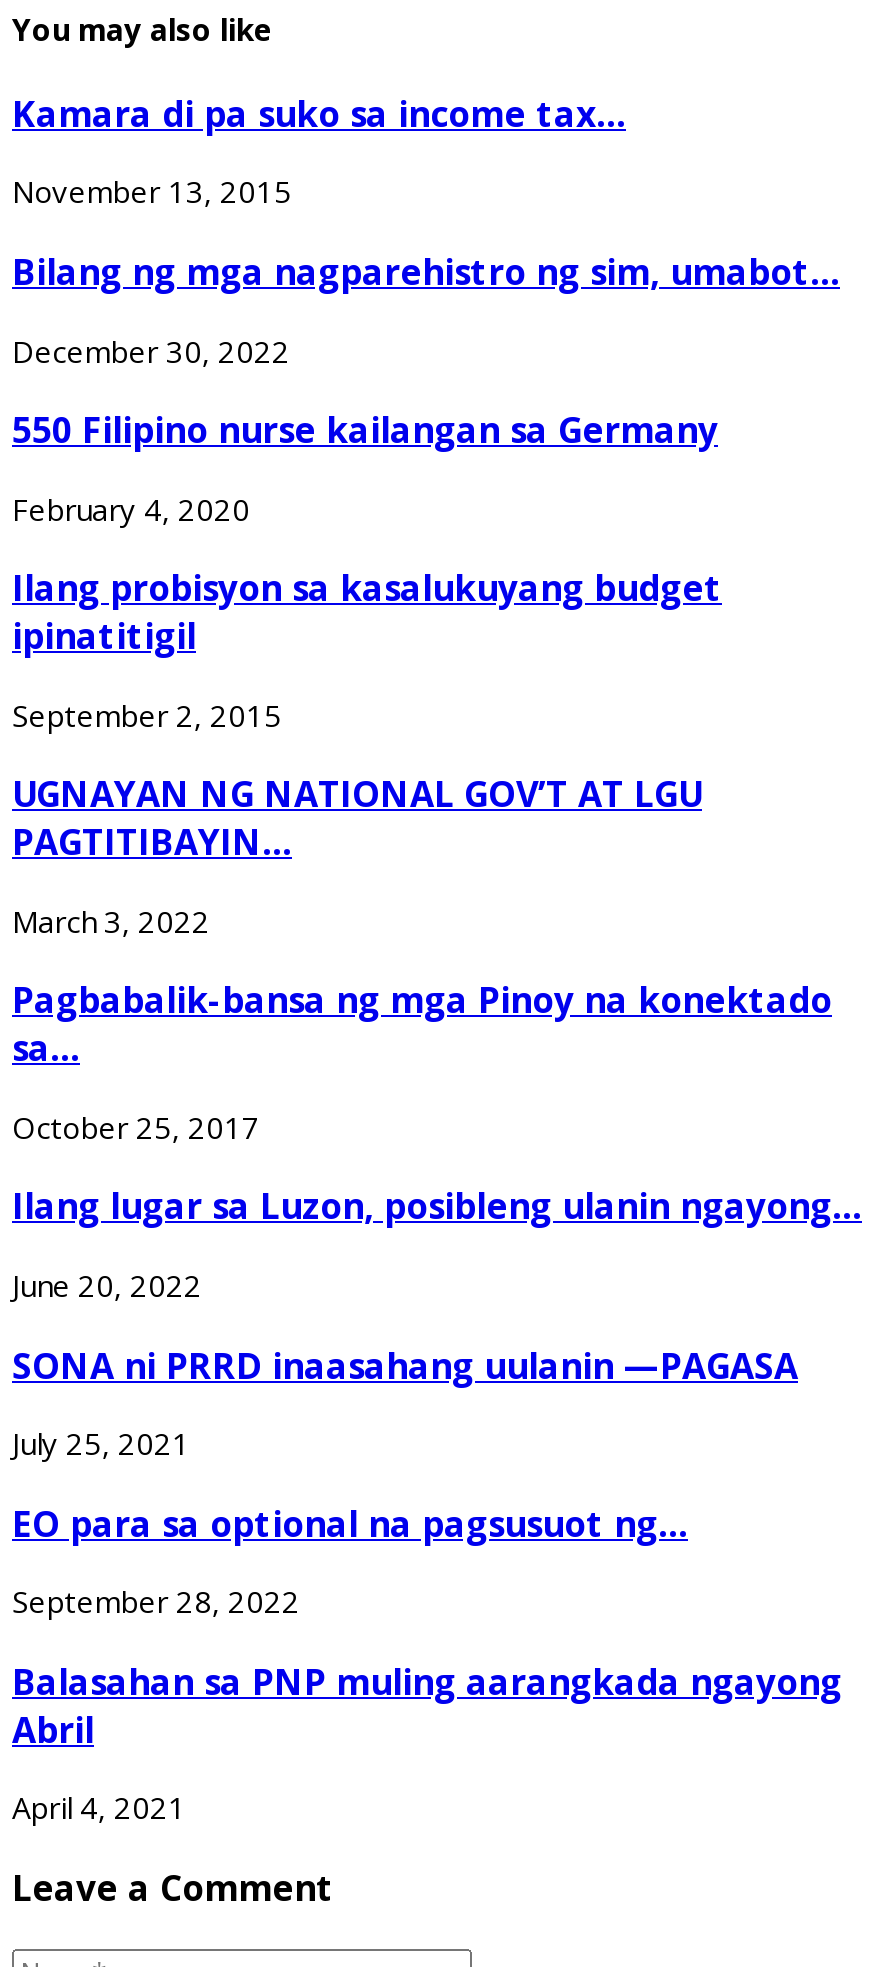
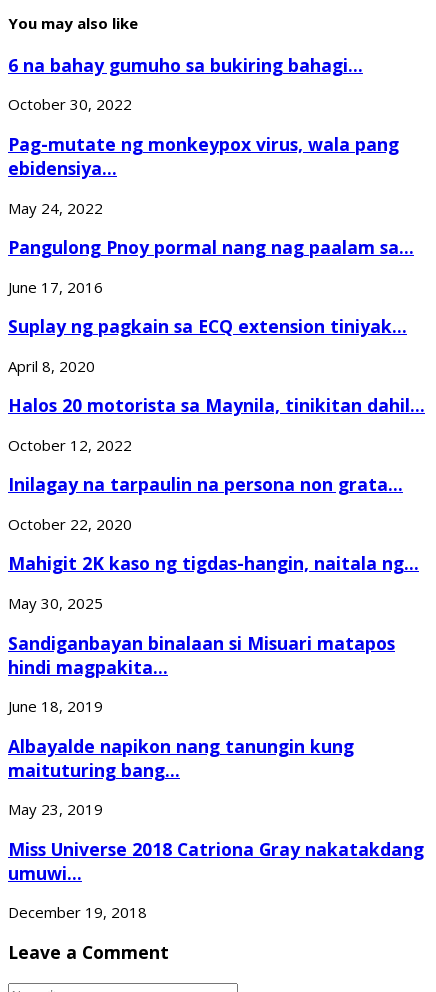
[12,89,626,137] Kamara di pa suko sa income tax... -> [8,53,363,77] 6 na bahay gumuho sa bukiring bahagi...
[12,172,292,212] November 13, 2015 -> [8,94,132,114] October 30, 2022
[12,247,840,295] Bilang ng mga nagparehistro ng sim, umabot... -> [8,132,399,180] Pag-mutate ng monkeypox virus, wala pang | ebidensiya...
[12,330,290,370] December 30, 2022 -> [8,197,103,217] May 24, 2022
[12,405,718,453] 550 Filipino nurse kailangan sa Germany -> [8,235,414,259] Pangulong Pnoy pormal nang nag paalam sa...
[12,488,250,528] February 4, 2020 -> [8,277,103,297] June 17, 2016
[12,563,722,659] Ilang probisyon sa kasalukuyang budget | ipinatitigil -> [8,314,407,338] Suplay ng pagkain sa ECQ extension tiniyak...
[12,694,282,734] September 2, 2015 -> [8,356,95,376] April 8, 2020
[12,770,702,866] UGNAYAN NG NATIONAL GOV’T AT LGU | PAGTITIBAYIN... -> [8,393,425,417] Halos 20 motorista sa Maynila, tinikitan dahil...
[12,901,210,941] March 3, 2022 -> [8,435,132,455] October 12, 2022
[12,976,832,1072] Pagbabalik-bansa ng mga Pinoy na konektado | sa... -> [8,472,403,496] Inilagay na tarpaulin na persona non grata...
[12,1107,260,1147] October 25, 2017 -> [8,514,132,534] October 22, 2020
[12,1182,862,1230] Ilang lugar sa Luzon, posibleng ulanin ngayong... -> [8,551,419,575] Mahigit 2K kaso ng tigdas-hangin, naitala ng...
[12,1265,202,1305] June 20, 2022 -> [8,593,103,613] May 30, 2025
[12,1340,798,1388] SONA ni PRRD inaasahang uulanin —PAGASA -> [8,631,395,679] Sandiganbayan binalaan si Misuari matapos | hindi magpakita...
[12,1423,190,1463] July 25, 2021 -> [8,696,103,716] June 18, 2019
[12,1498,688,1546] EO para sa optional na pagsusuot ng... -> [8,734,354,782] Albayalde napikon nang tanungin kung | maituturing bang...
[12,1581,300,1621] September 28, 2022 -> [8,799,103,819] May 23, 2019
[12,1657,842,1753] Balasahan sa PNP muling aarangkada ngayong | Abril -> [8,837,424,885] Miss Universe 2018 Catriona Gray nakatakdang | umuwi...
[12,1788,186,1828] April 4, 2021 -> [8,902,147,922] December 19, 2018

